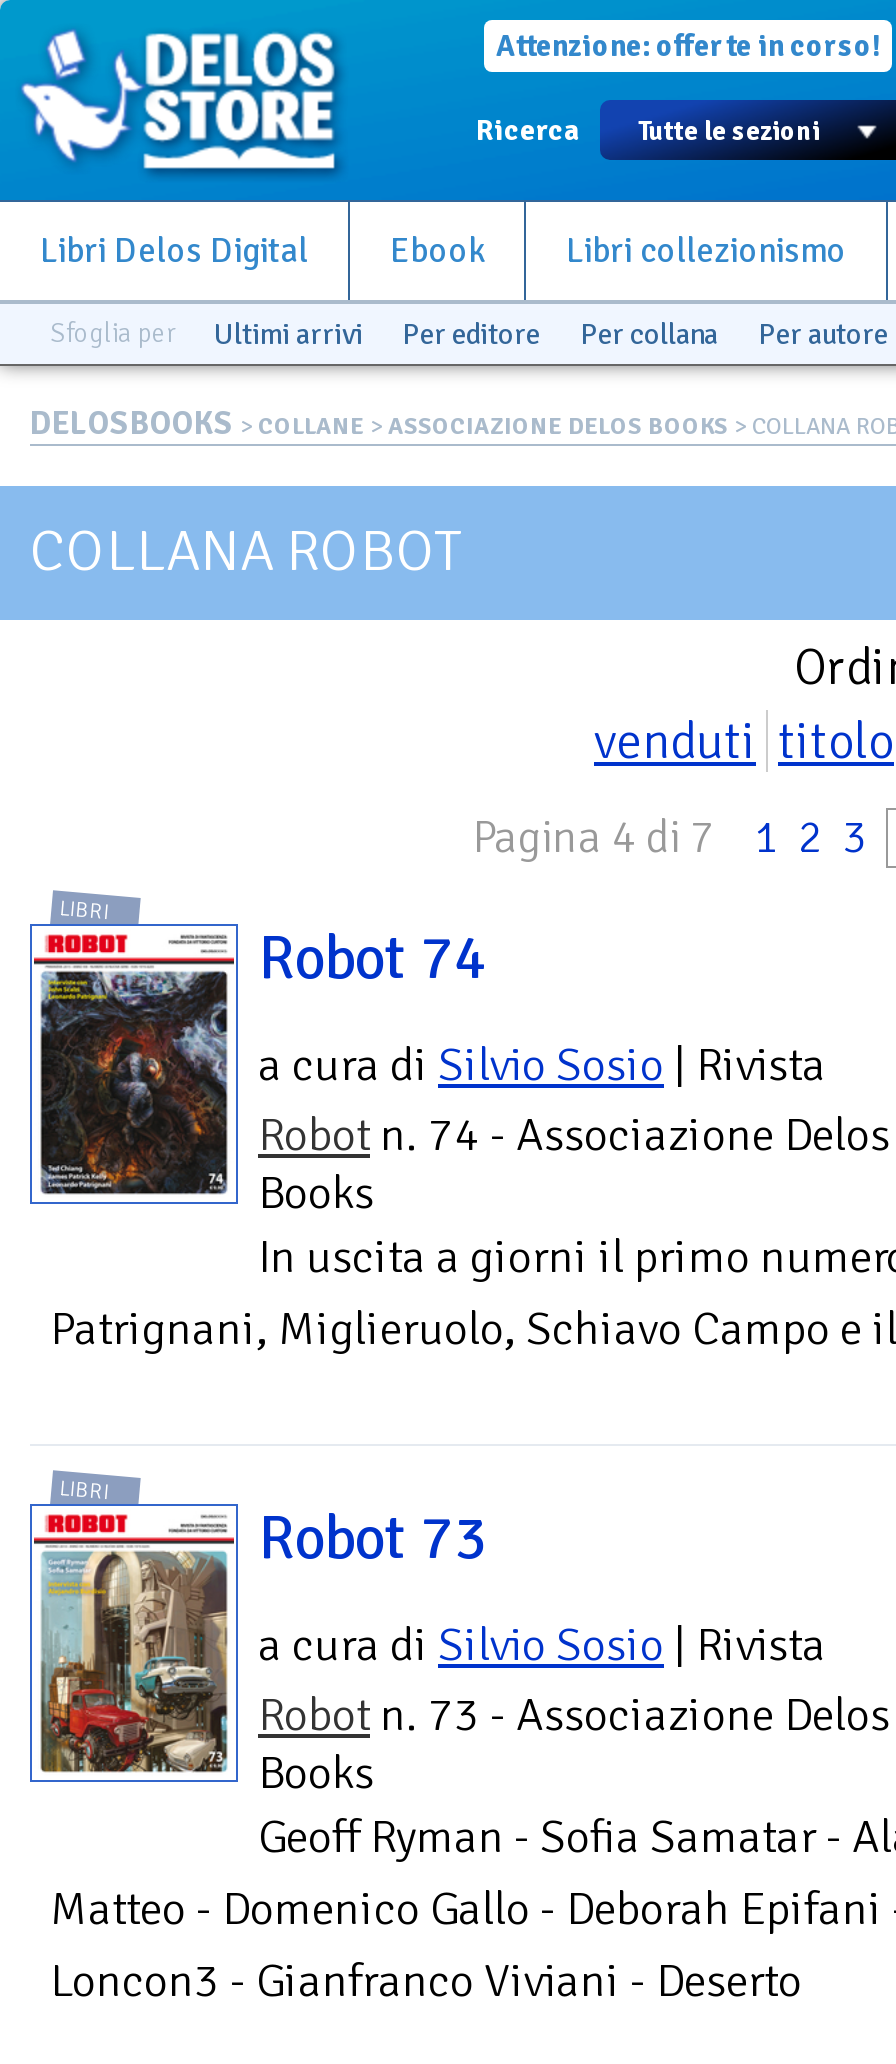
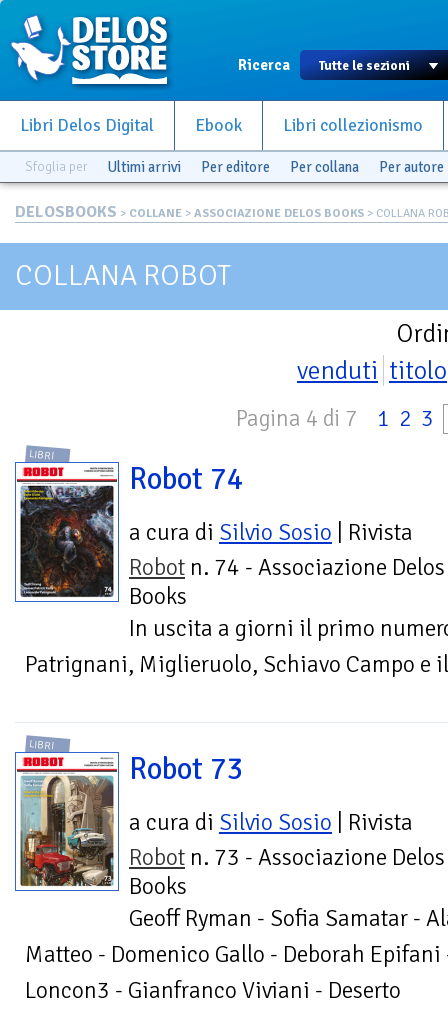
[496,28,880,64] Attenzione: offerte in corso! -> none

